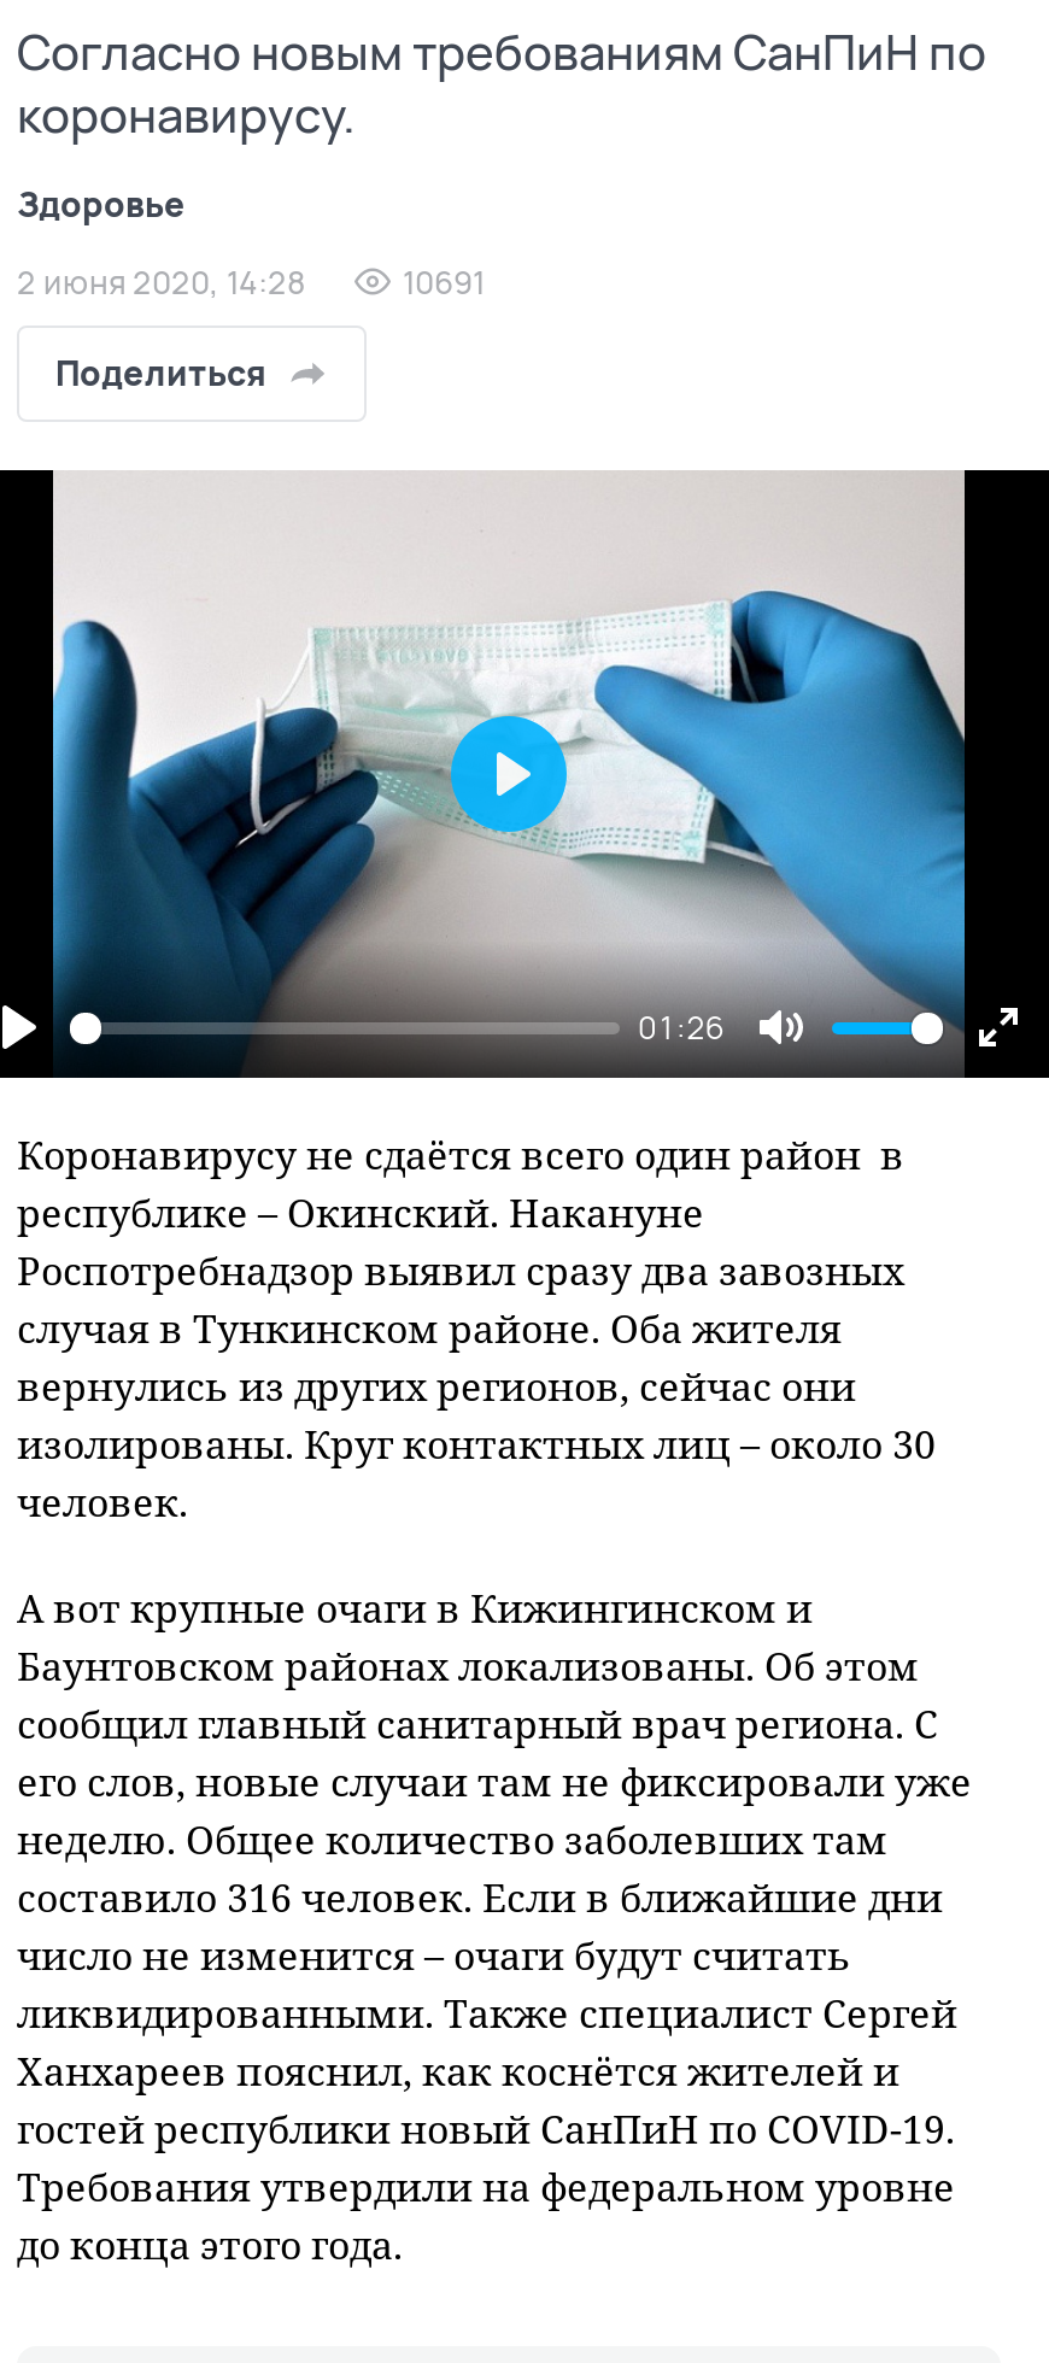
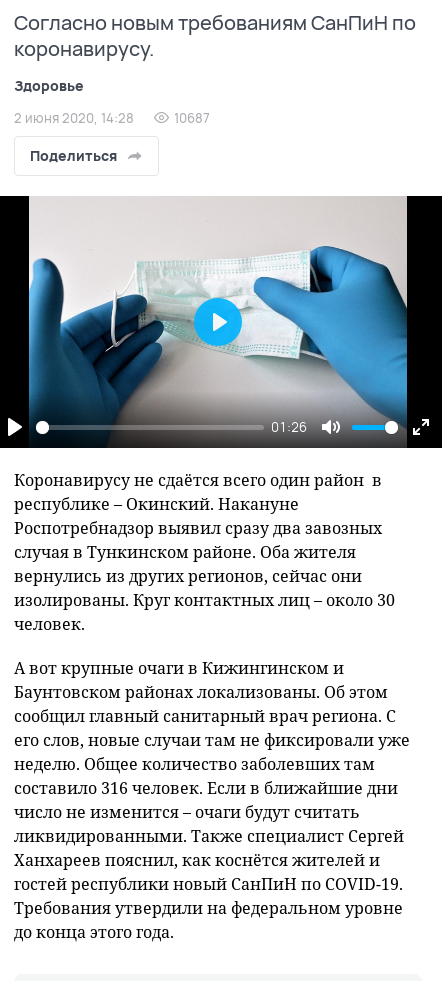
[403,260,485,304] 10691 -> [174,109,210,127] 10687

